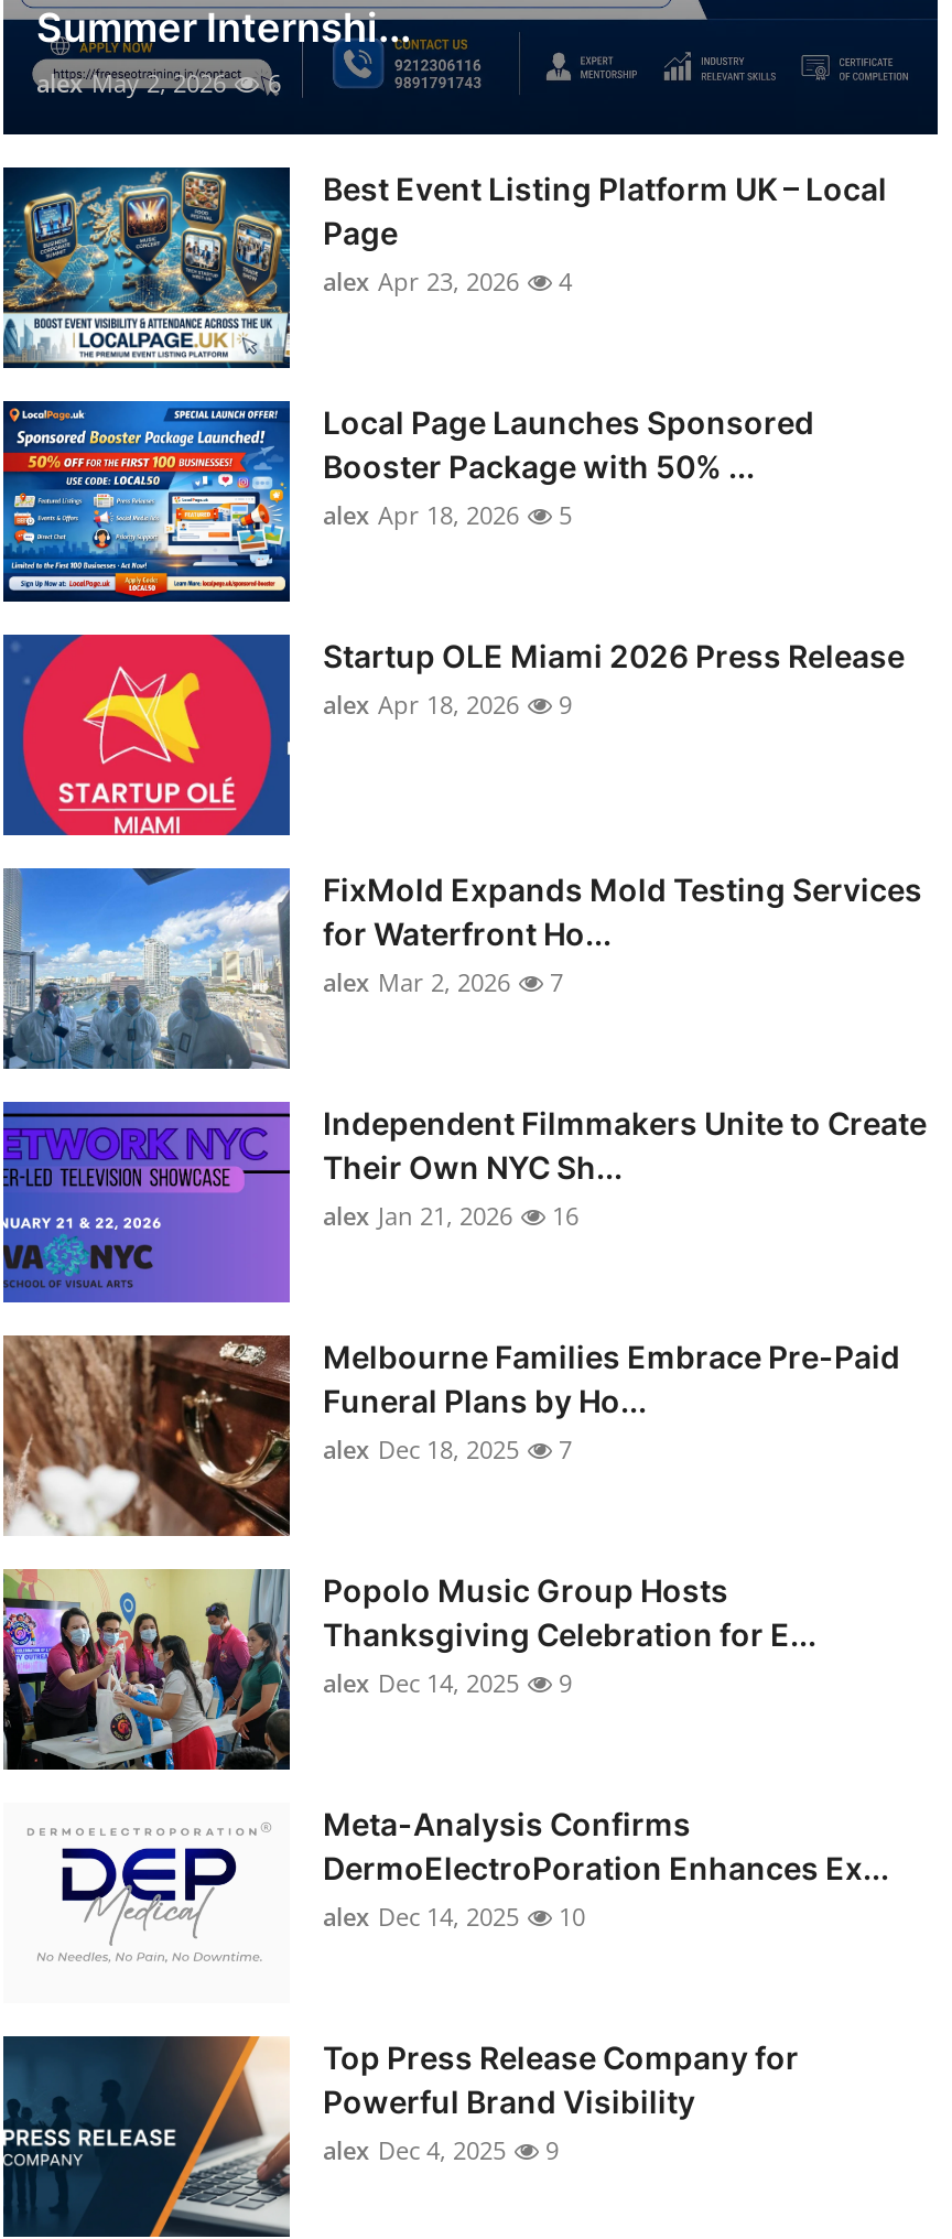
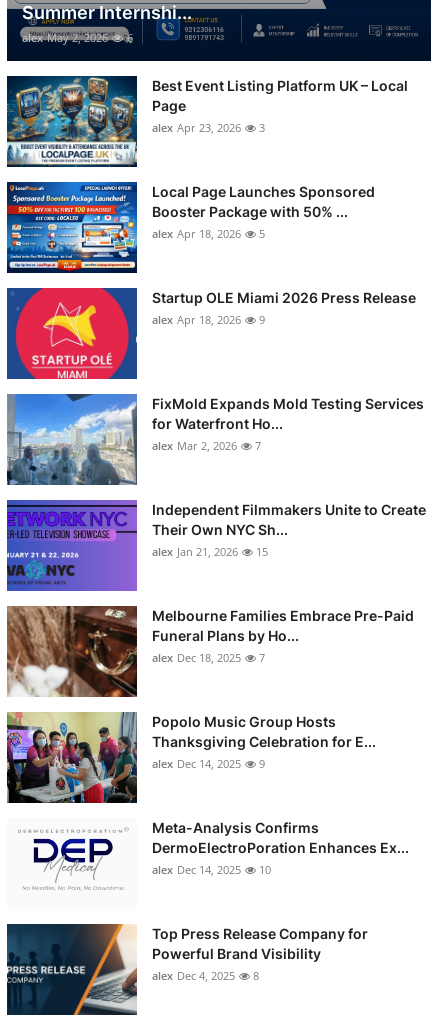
[323,264,572,298] alex Apr 23, 2026 4 -> [152,120,265,135] alex Apr 23, 2026 3
[323,1199,578,1232] alex Jan 21, 2026 16 -> [152,544,268,559] alex Jan 21, 2026 15
[323,2133,559,2166] alex Dec 4, 2025 9 -> [152,968,259,983] alex Dec 4, 2025 8

